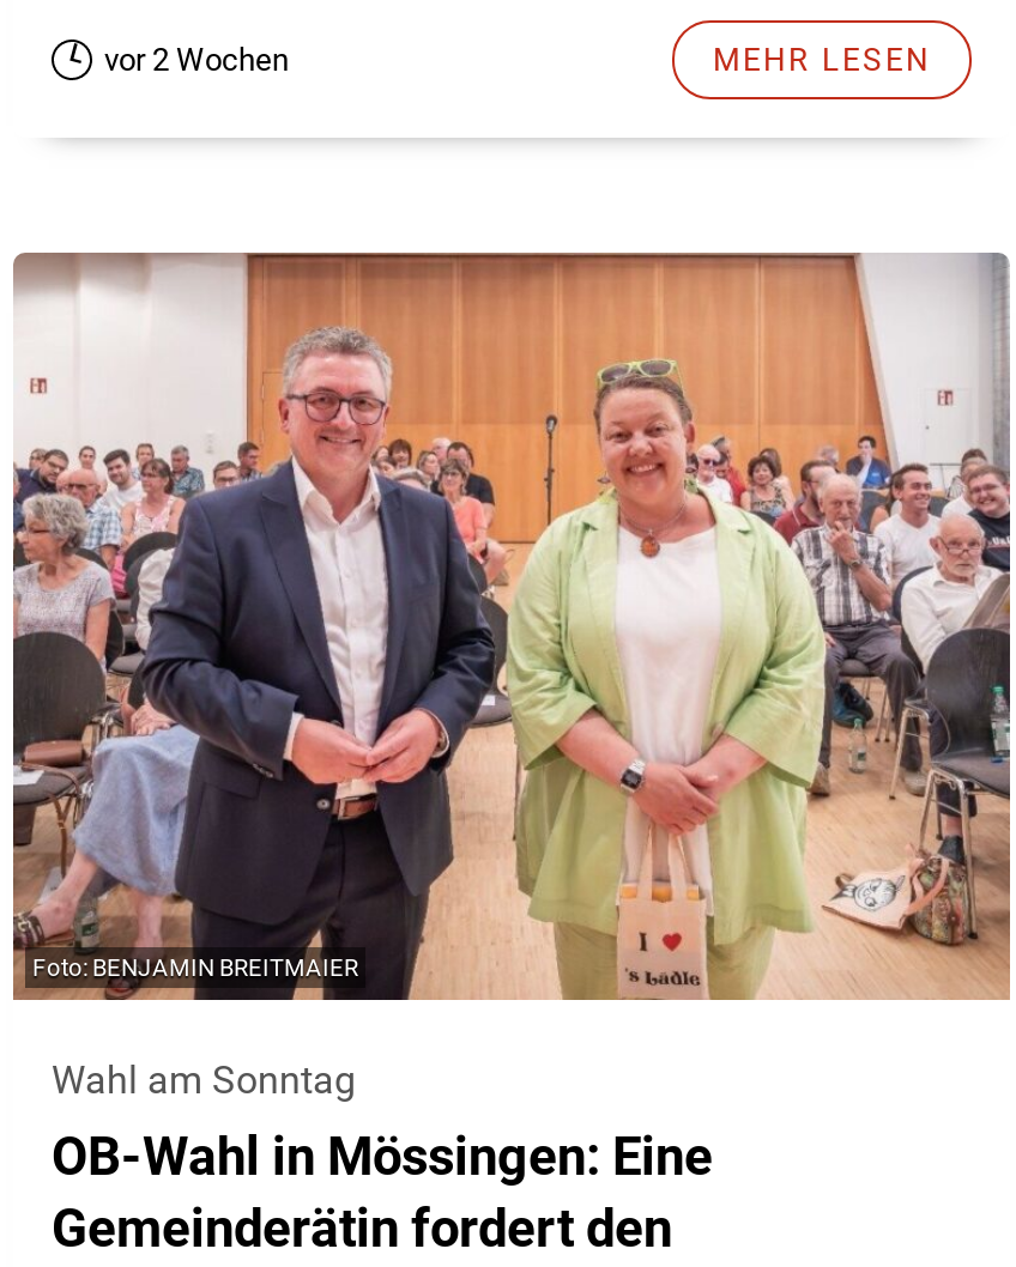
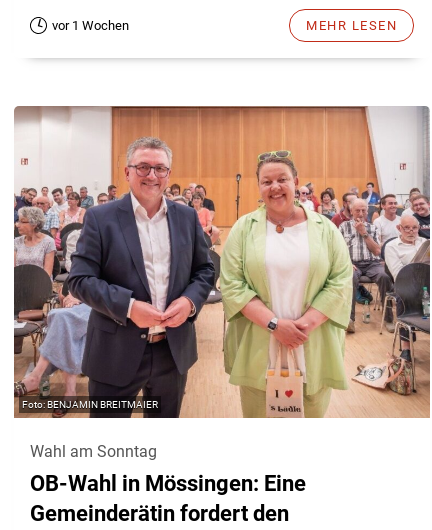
[104,41,289,77] vor 2 Wochen -> [52,18,129,33] vor 1 Wochen

